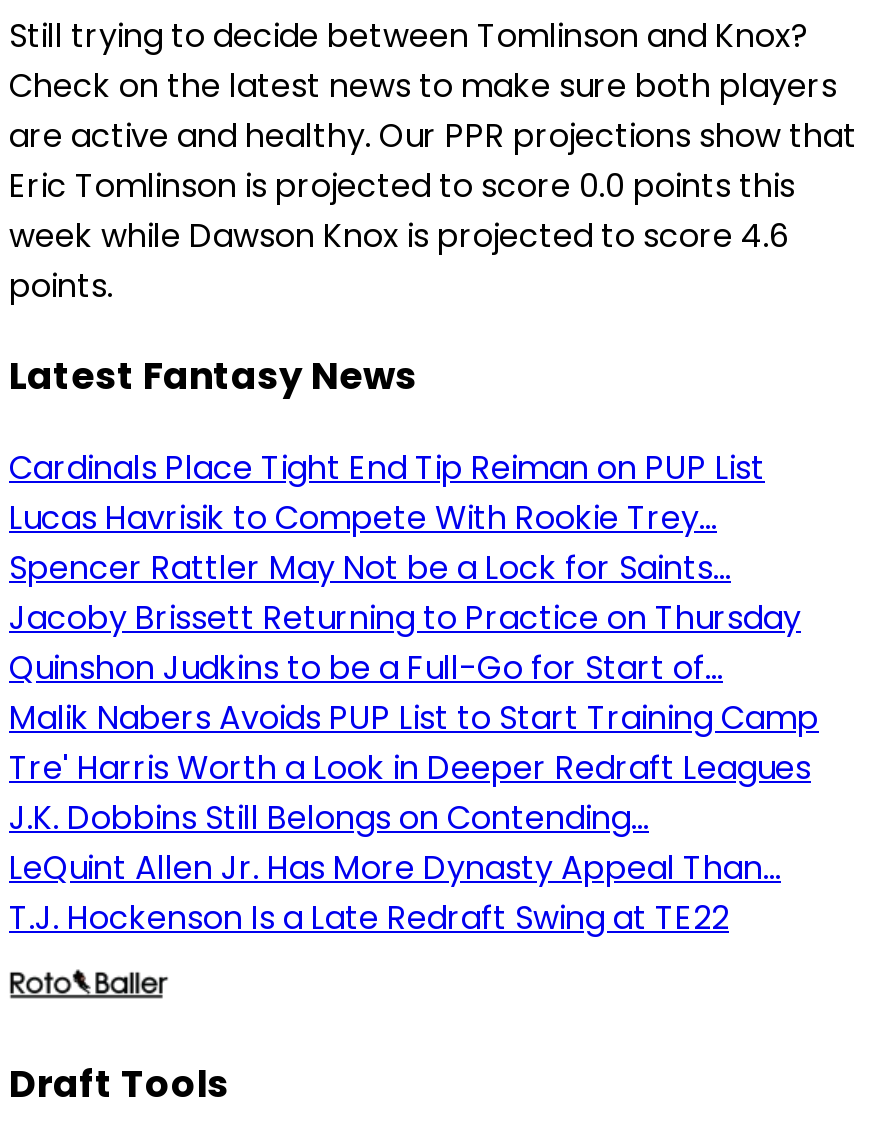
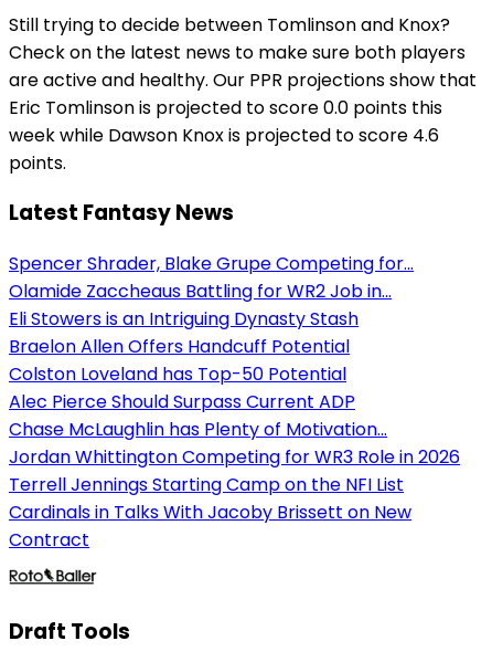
[9,445,819,941] Cardinals Place Tight End Tip Reiman on PUP List | Lucas Havrisik to Compete With Rookie Trey... | Spencer Rattler May Not be a Lock for Saints... | Jacoby Brissett Returning to Practice on Thursday | Quinshon Judkins to be a Full-Go for Start of... | Malik Nabers Avoids PUP List to Start Training Camp | Tre' Harris Worth a Look in Deeper Redraft Leagues | J.K. Dobbins Still Belongs on Contending... | LeQuint Allen Jr. Has More Dynasty Appeal Than... | T.J. Hockenson Is a Late Redraft Swing at TE22 -> [9,251,460,553] Spencer Shrader, Blake Grupe Competing for... | Olamide Zaccheaus Battling for WR2 Job in... | Eli Stowers is an Intriguing Dynasty Stash | Braelon Allen Offers Handcuff Potential | Colston Loveland has Top-50 Potential | Alec Pierce Should Surpass Current ADP | Chase McLaughlin has Plenty of Motivation... | Jordan Whittington Competing for WR3 Role in 2026 | Terrell Jennings Starting Camp on the NFI List | Cardinals in Talks With Jacoby Brissett on New | Contract

